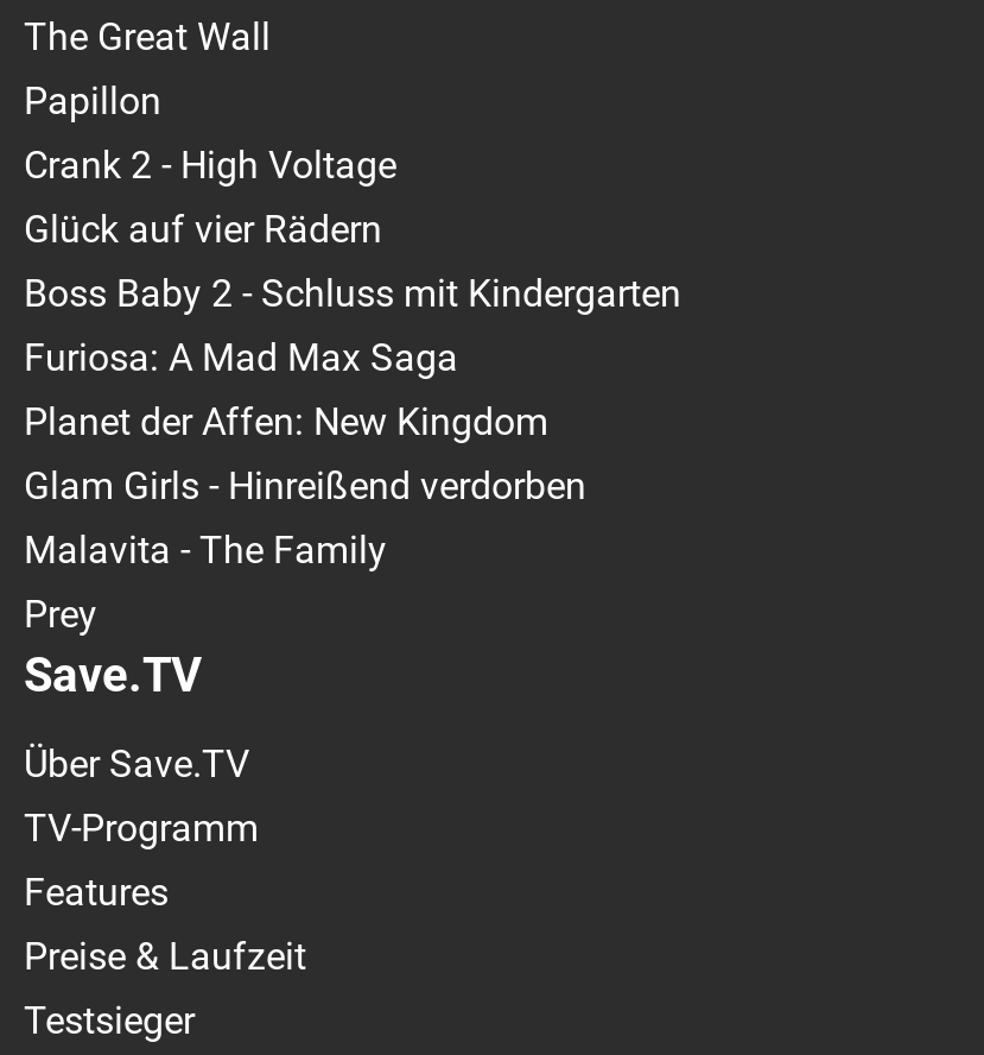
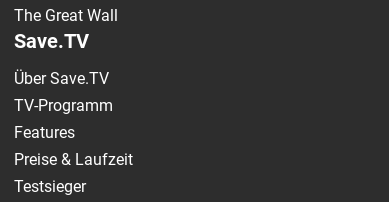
[24,77,681,636] Papillon | Crank 2 - High Voltage | Glück auf vier Rädern | Boss Baby 2 - Schluss mit Kindergarten | Furiosa: A Mad Max Saga | Planet der Affen: New Kingdom | Glam Girls - Hinreißend verdorben | Malavita - The Family | Prey -> none

